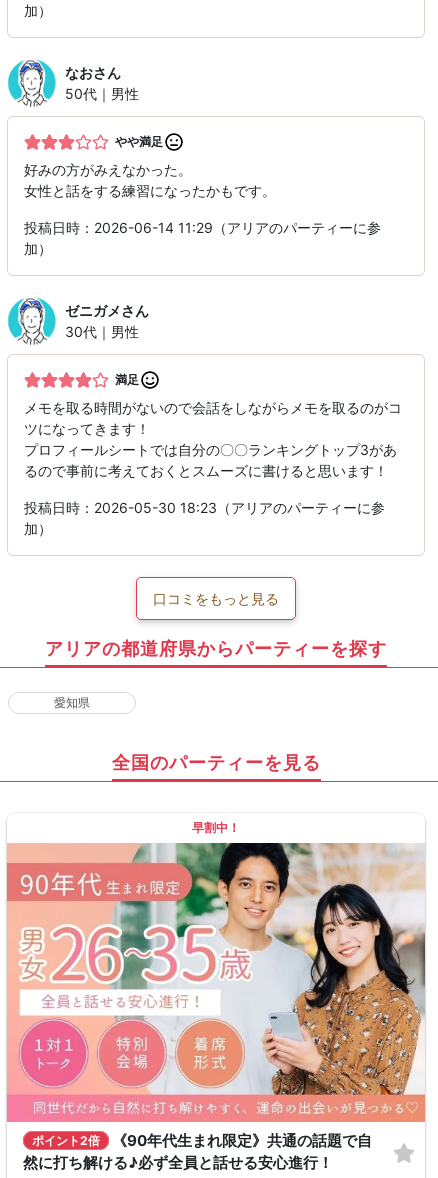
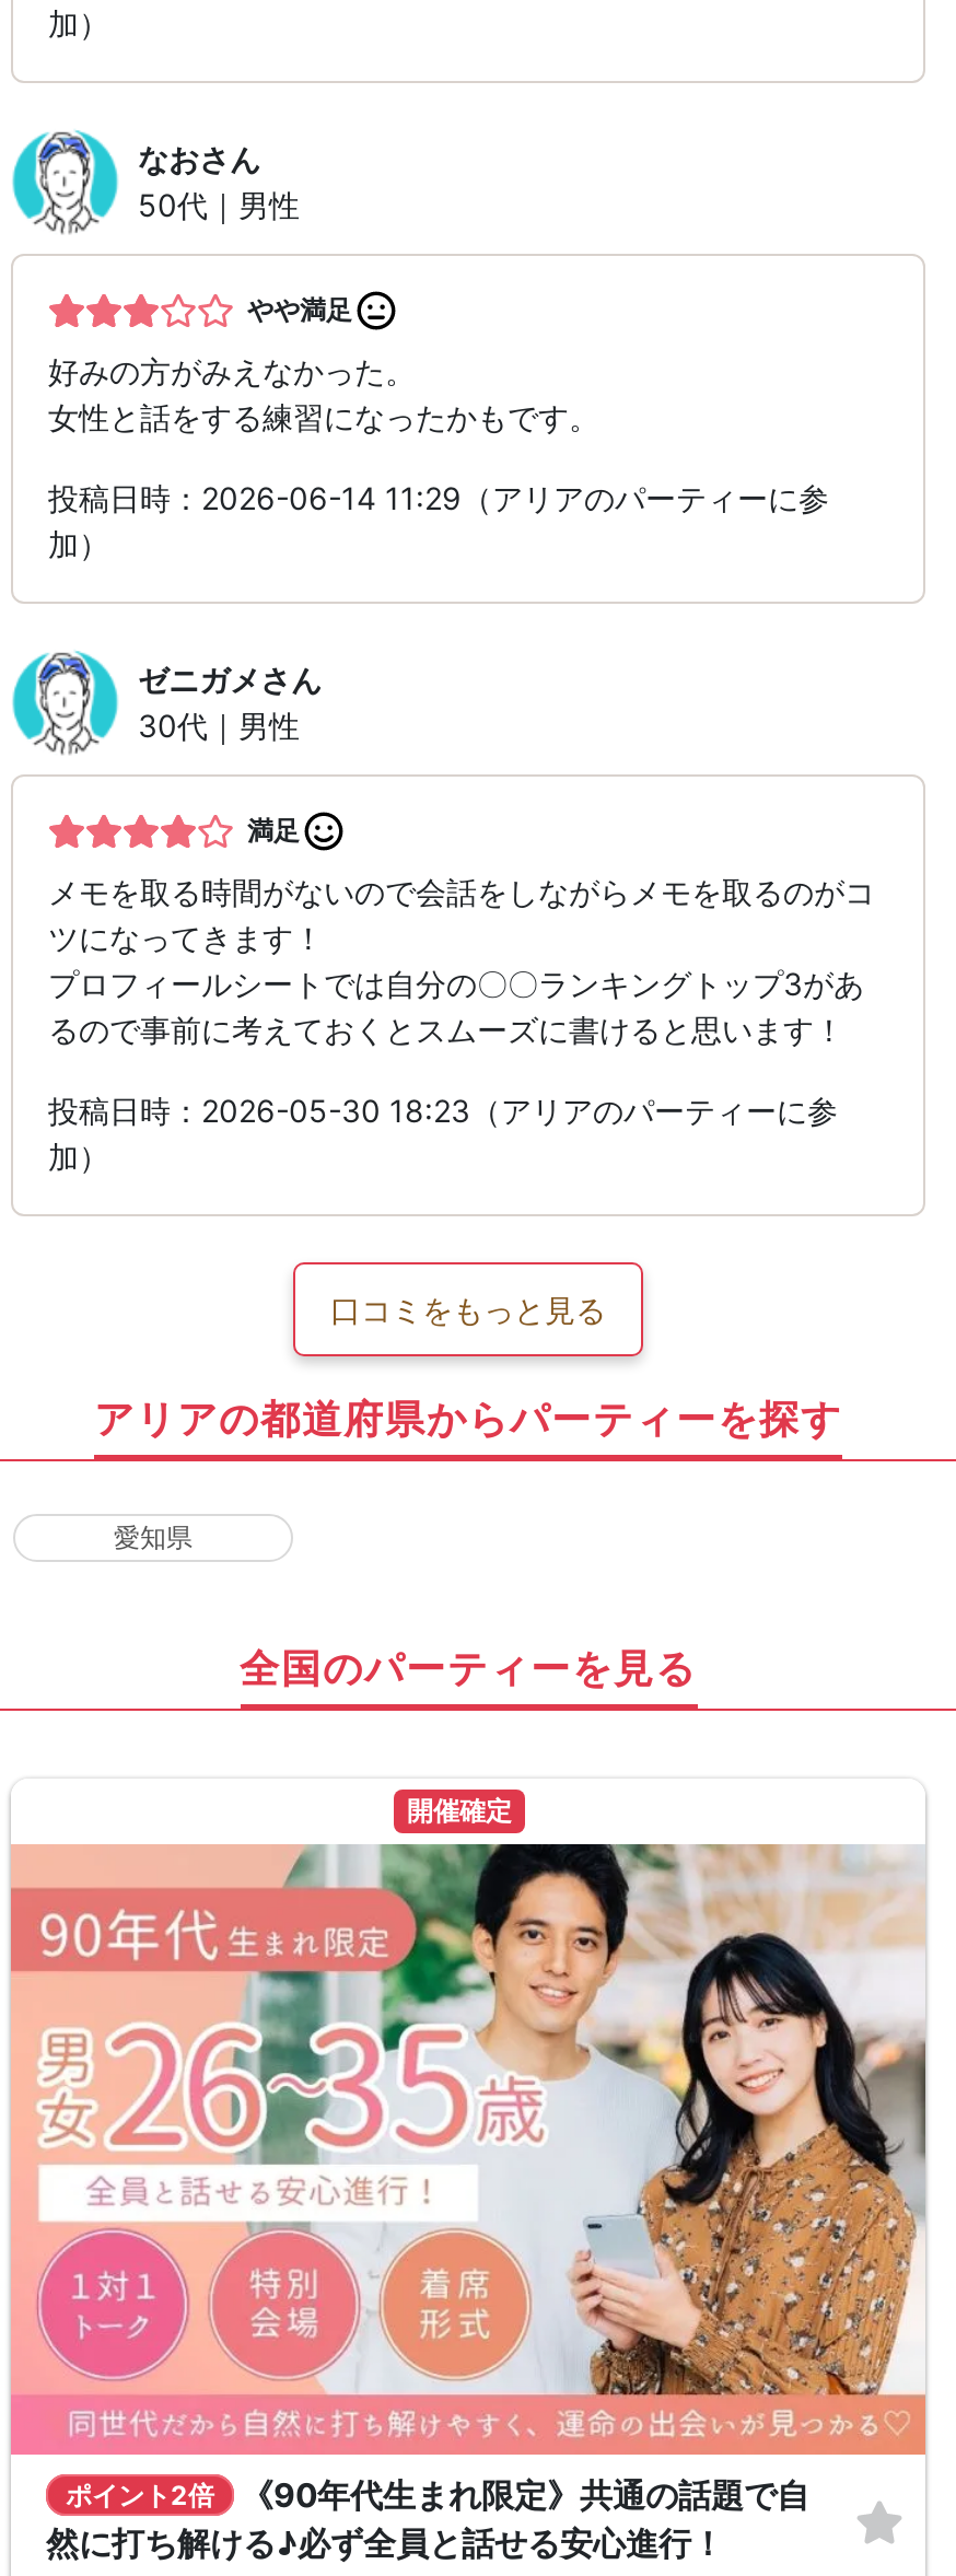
[192,820,240,835] 早割中！ -> [407,1794,512,1827] 開催確定

